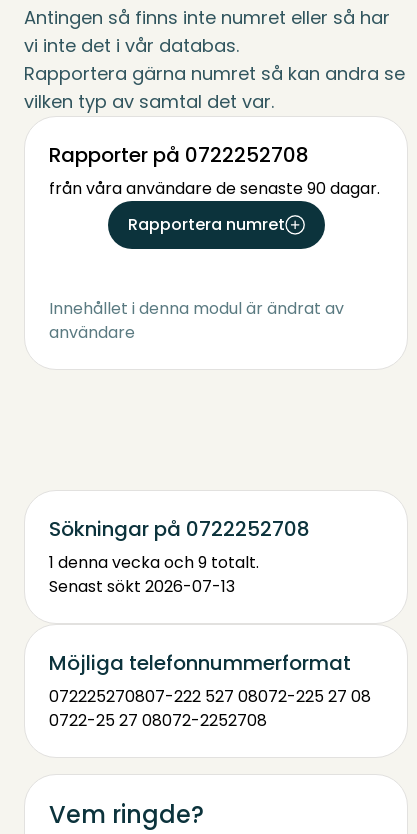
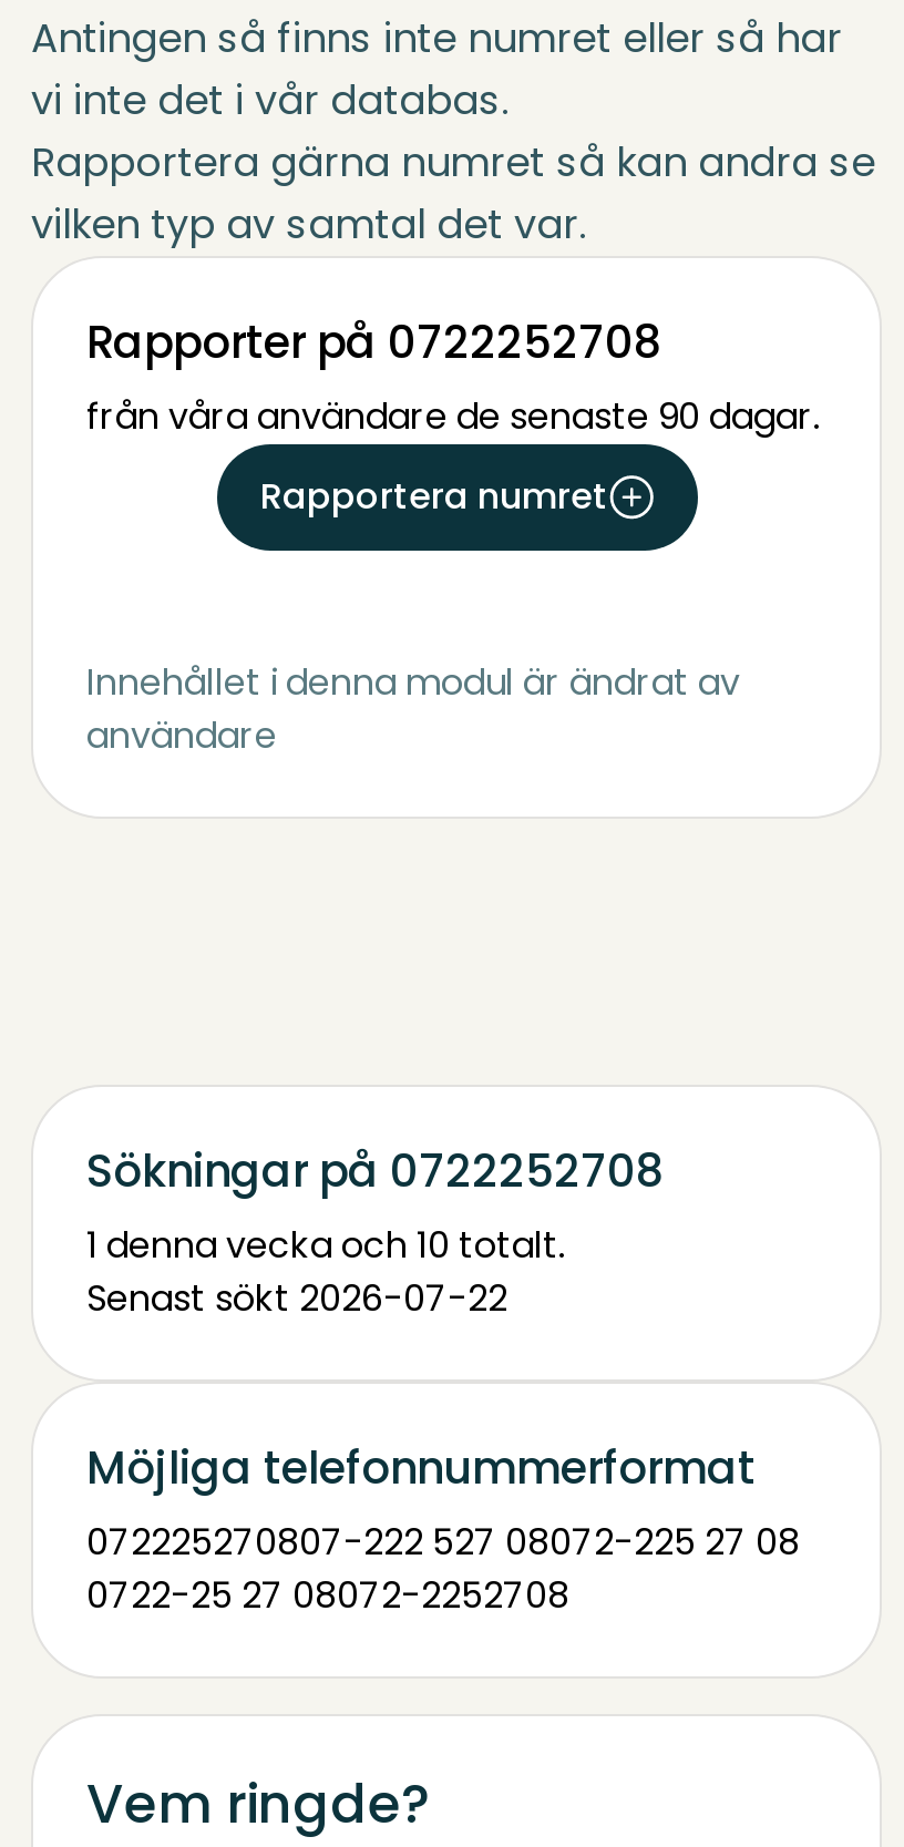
[49,551,259,574] 1 denna vecka och 9 totalt. -> [86,1220,565,1271] 1 denna vecka och 10 totalt.
[49,575,235,598] Senast sökt 2026-07-13 -> [86,1273,507,1324] Senast sökt 2026-07-22

